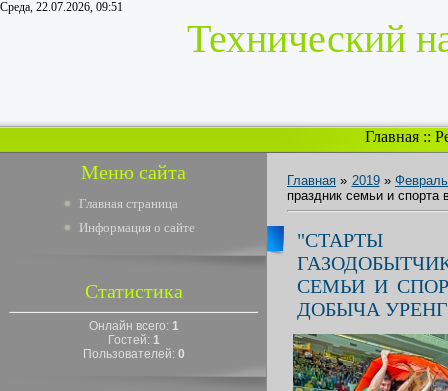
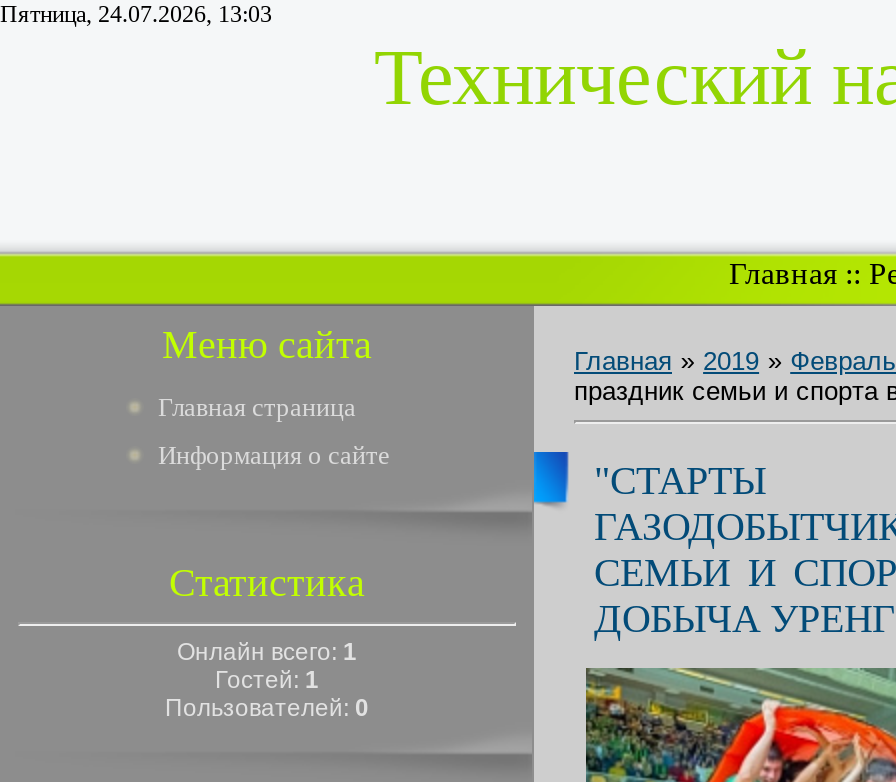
[0,0,123,14] Среда, 22.07.2026, 09:51 -> [0,0,272,28] Пятница, 24.07.2026, 13:03

